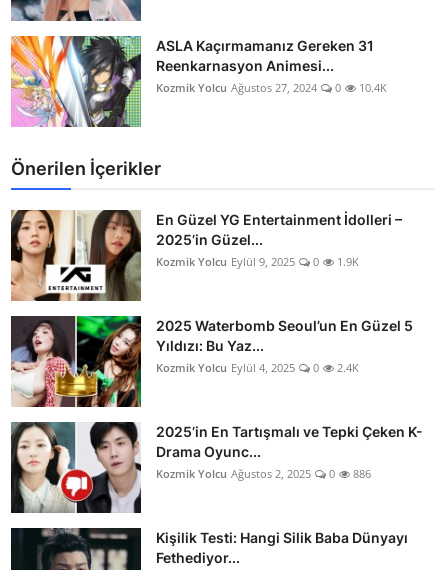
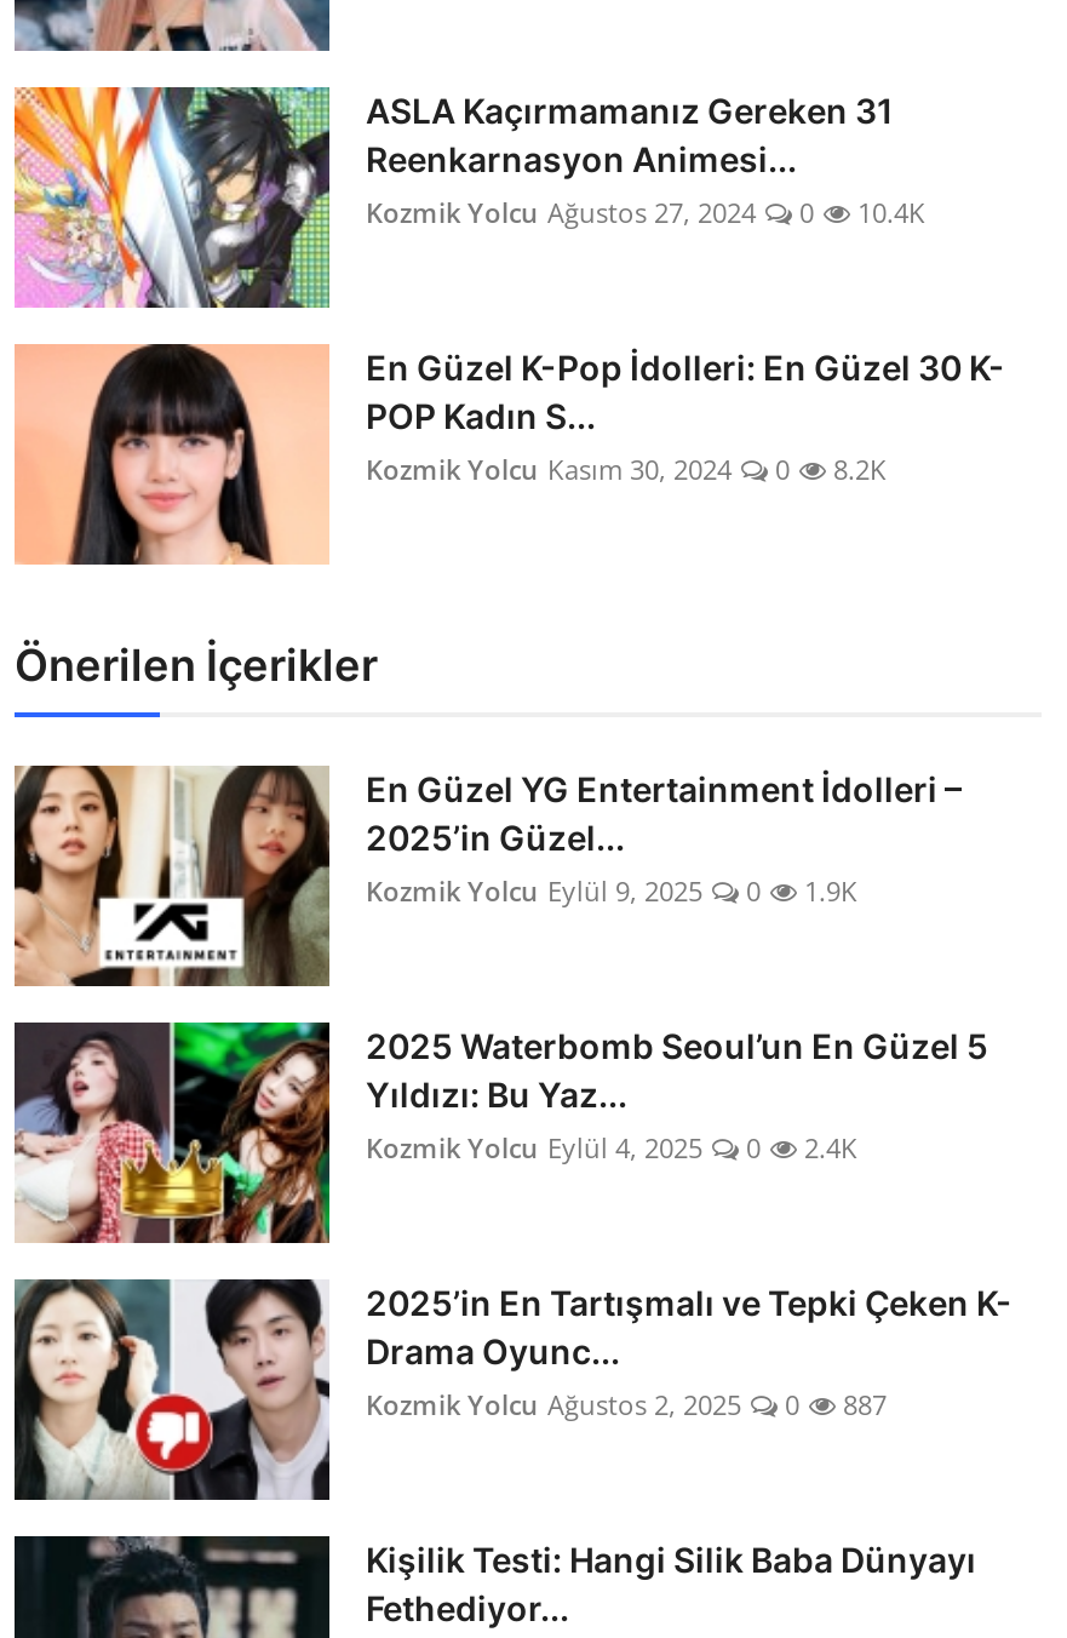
none -> [15,342,1005,567] [image] | En Güzel K-Pop İdolleri: En Güzel 30 K- | POP Kadın S... | Kozmik Yolcu Kasım 30, 2024 | 0 | 8.2K
[156,466,371,481] Kozmik Yolcu Ağustos 2, 2025 0 886 -> [366,1387,887,1424] Kozmik Yolcu Ağustos 2, 2025 0 887

